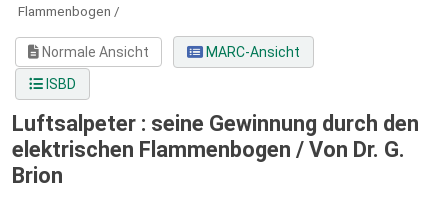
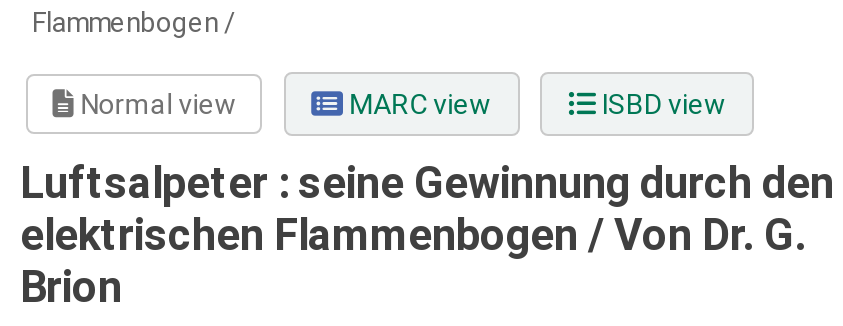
[39,44,300,92] Normale Ansicht | MARC-Ansicht | ISBD -> [74,88,726,120] Normal view | MARC view | ISBD view

